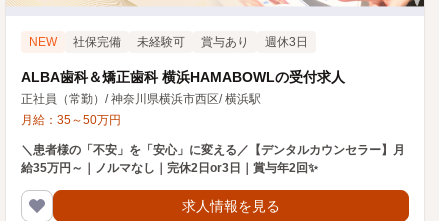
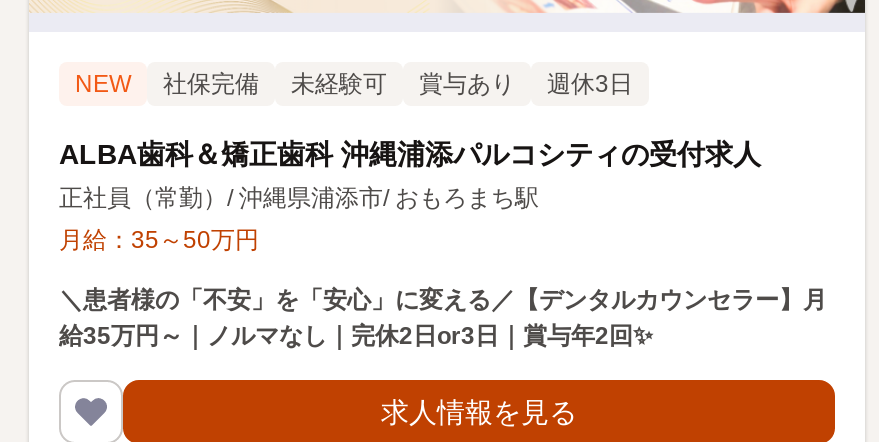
[21,69,345,106] ALBA歯科＆矯正歯科 横浜HAMABOWLの受付求人 | 正社員（常勤）/神奈川県横浜市西区/横浜駅 -> [59,138,761,212] ALBA歯科＆矯正歯科 沖縄浦添パルコシティの受付求人 | 正社員（常勤）/沖縄県浦添市/おもろまち駅

